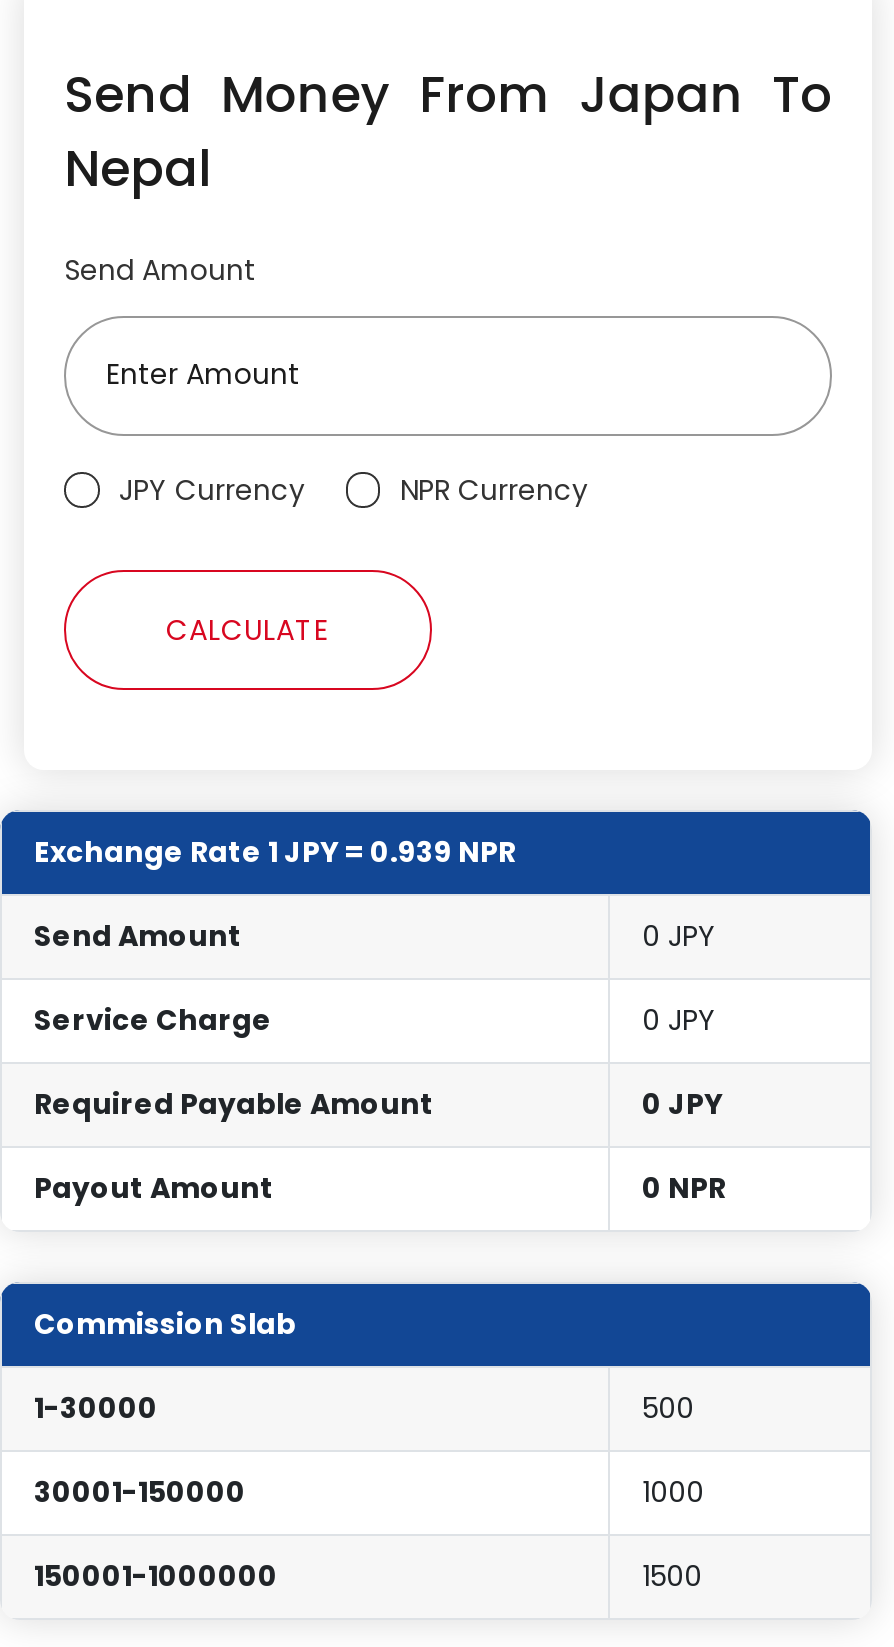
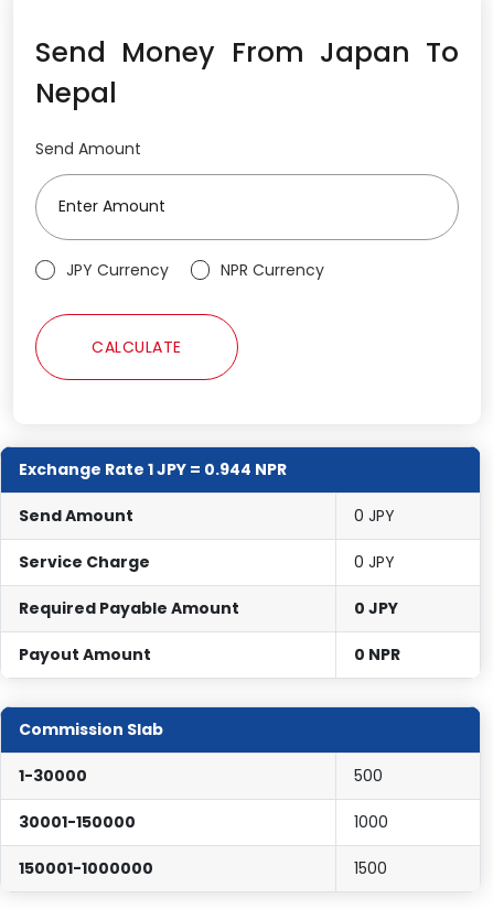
[34,832,516,872] Exchange Rate 1 JPY = 0.939 NPR -> [19,458,287,480] Exchange Rate 1 JPY = 0.944 NPR

